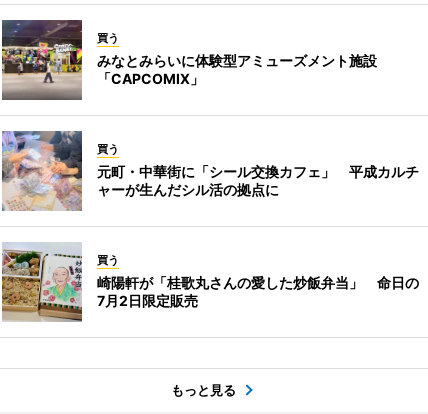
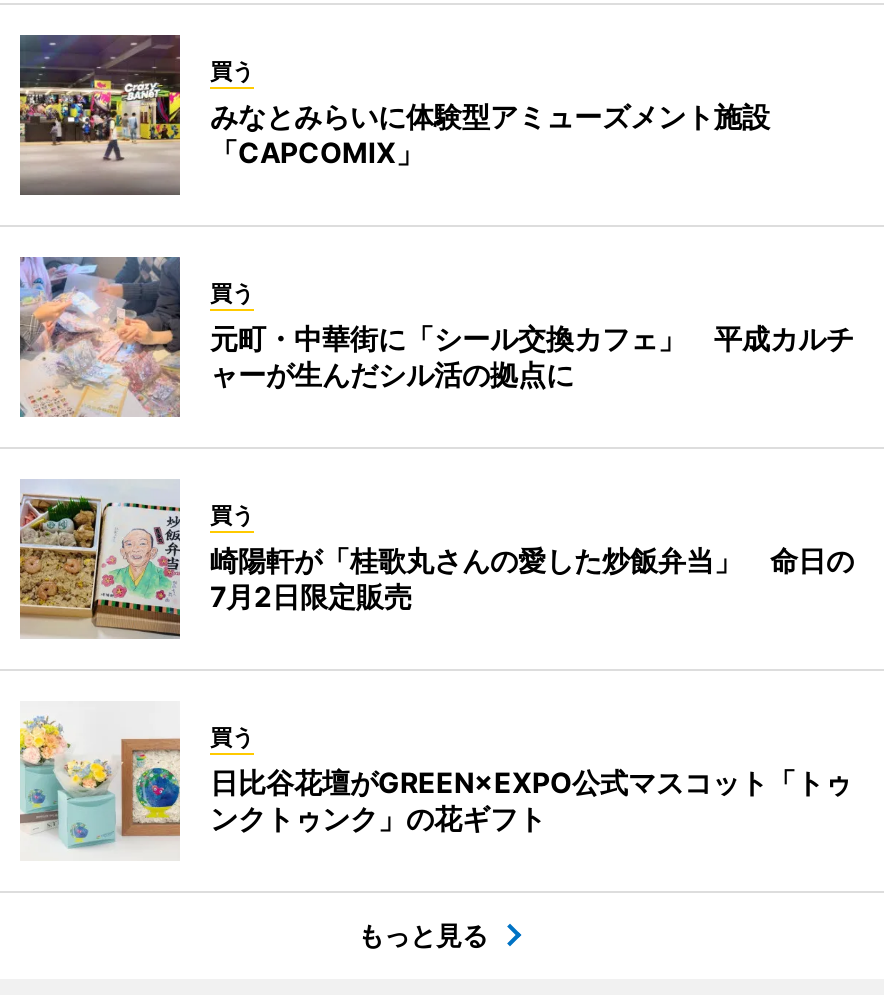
none -> [18,715,852,851] [image] | 買う | 日比谷花壇がGREEN×EXPO公式マスコット「トゥ | ンクトゥンク」の花ギフト

